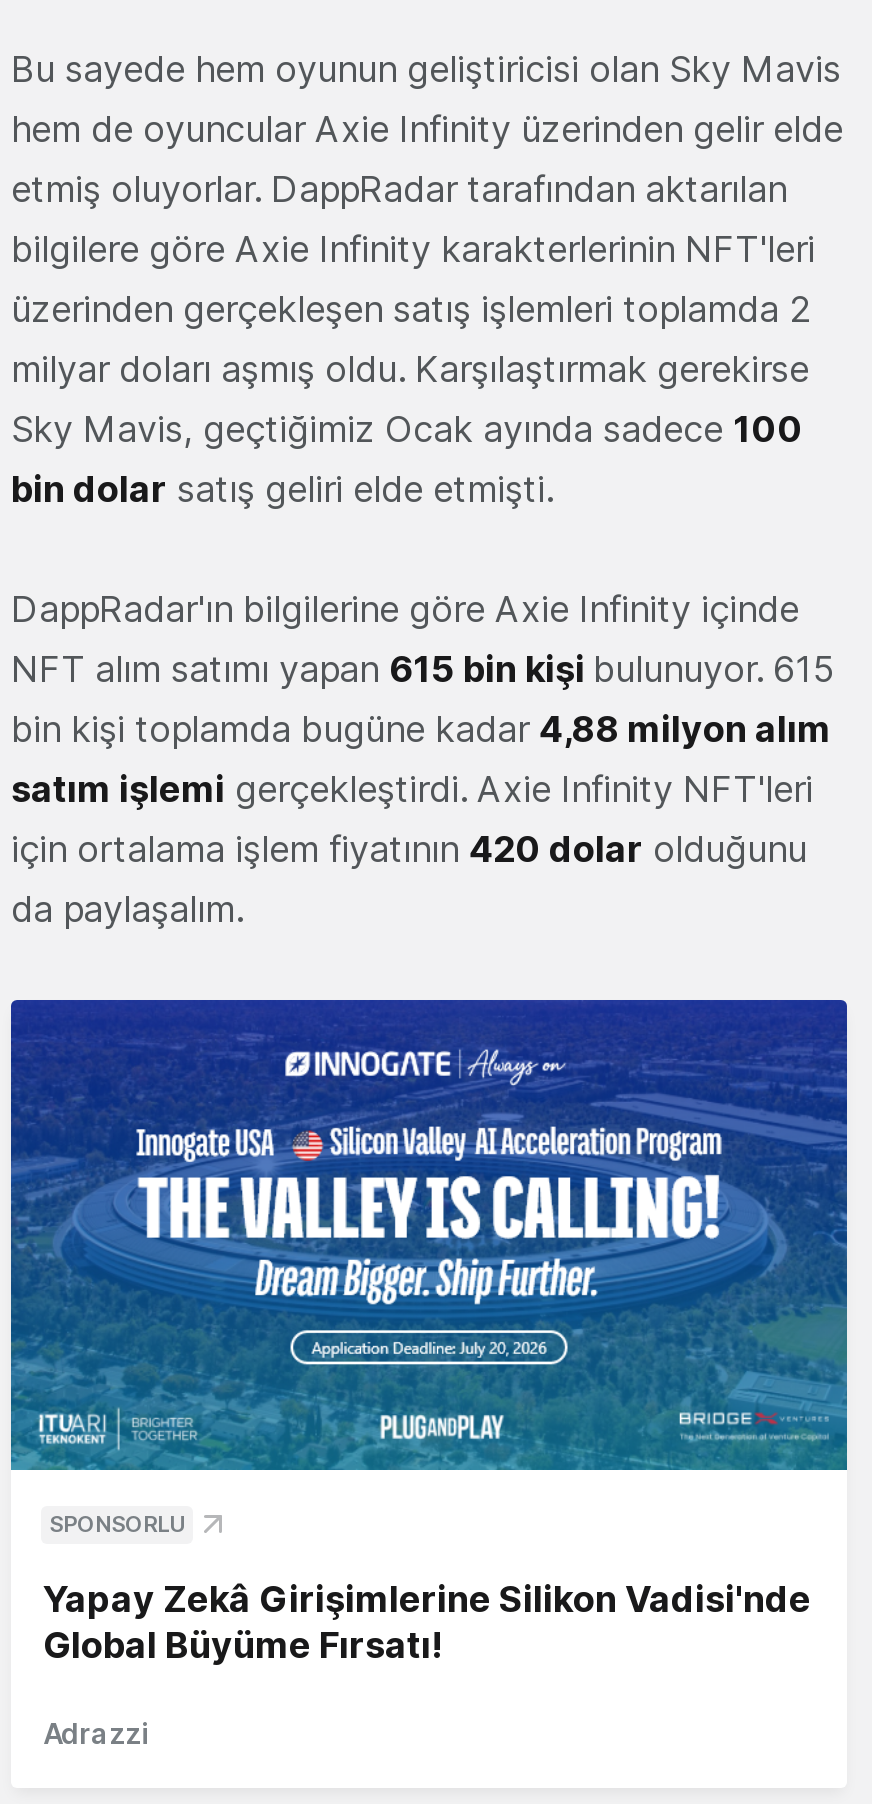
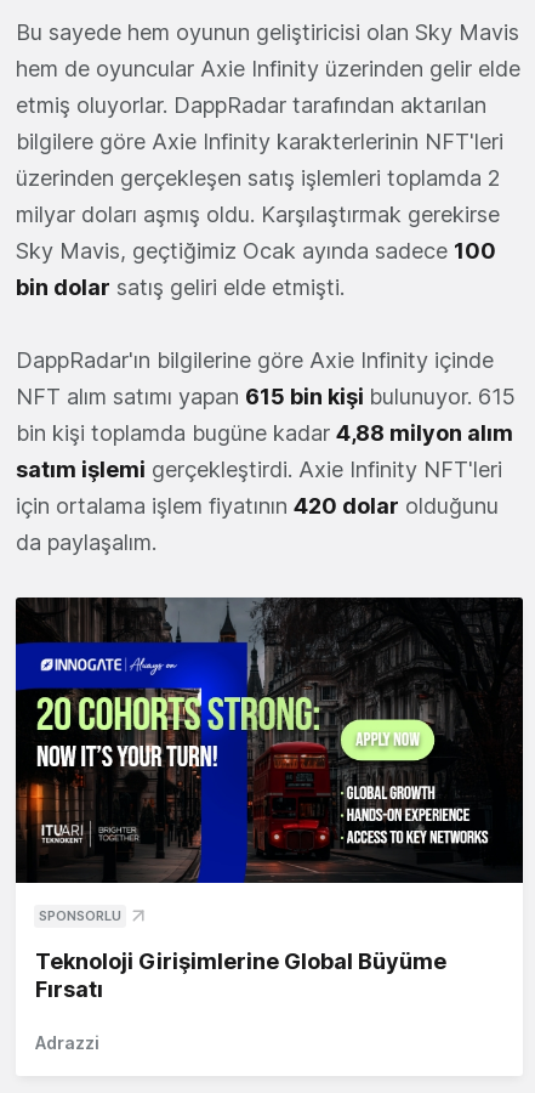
[9,998,849,1472] [image] -> [15,596,524,884] [image]
[43,1579,811,1667] Yapay Zekâ Girişimlerine Silikon Vadisi'nde | Global Büyüme Fırsatı! -> [35,949,446,1002] Teknoloji Girişimlerine Global Büyüme | Fırsatı

